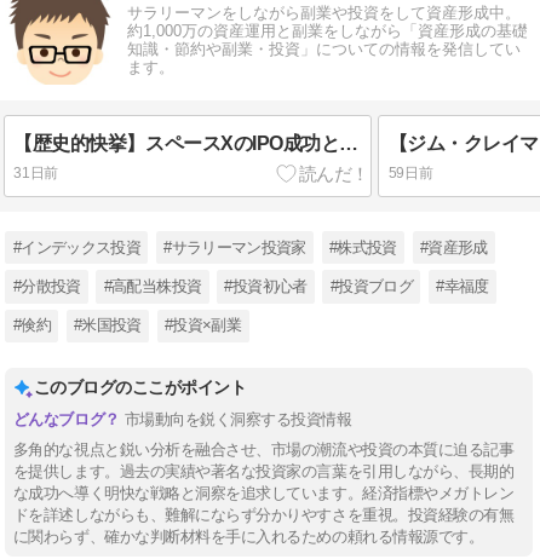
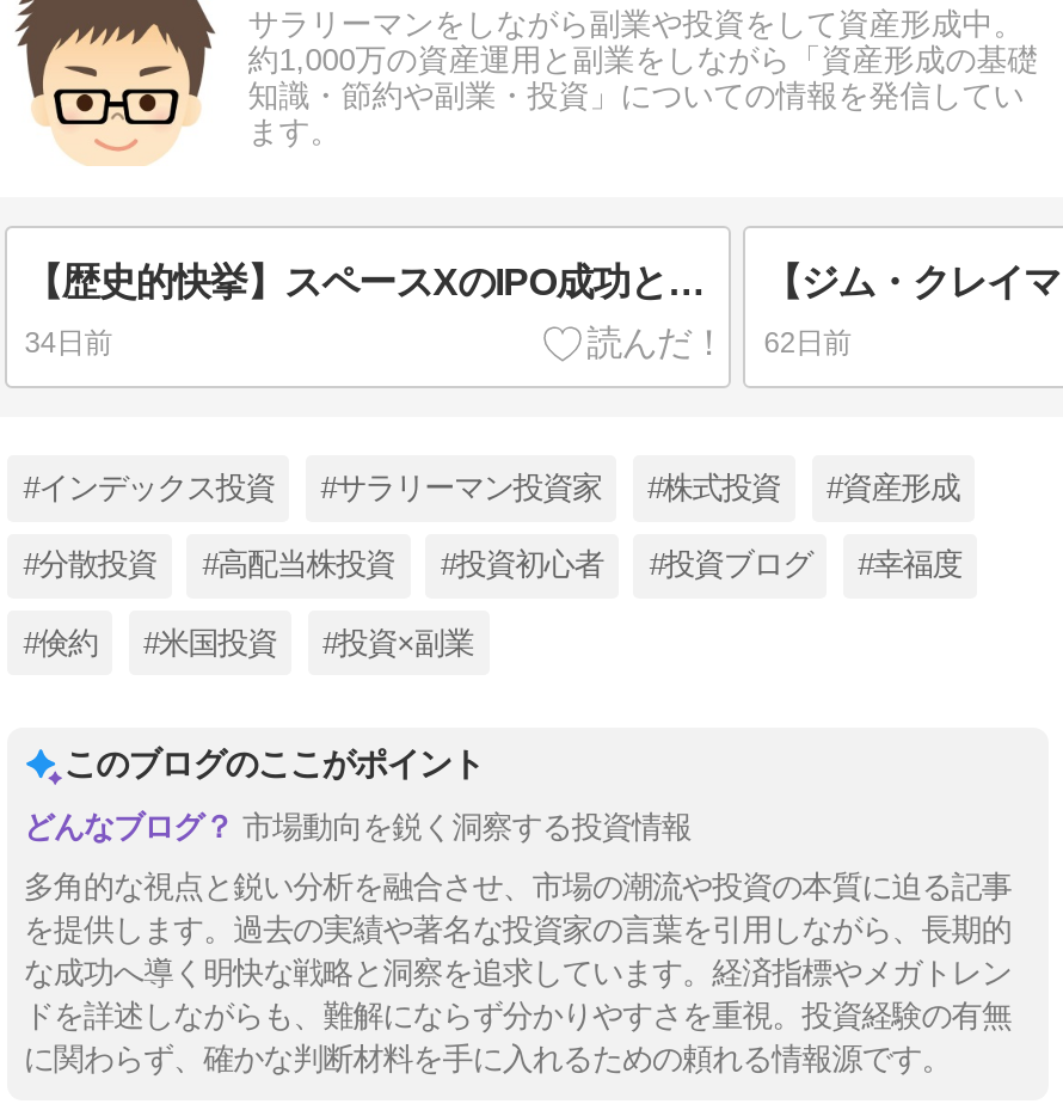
[14,165,58,182] 31日前 -> [25,326,112,359] 34日前
[388,165,433,182] 59日前 -> [764,326,851,359] 62日前

